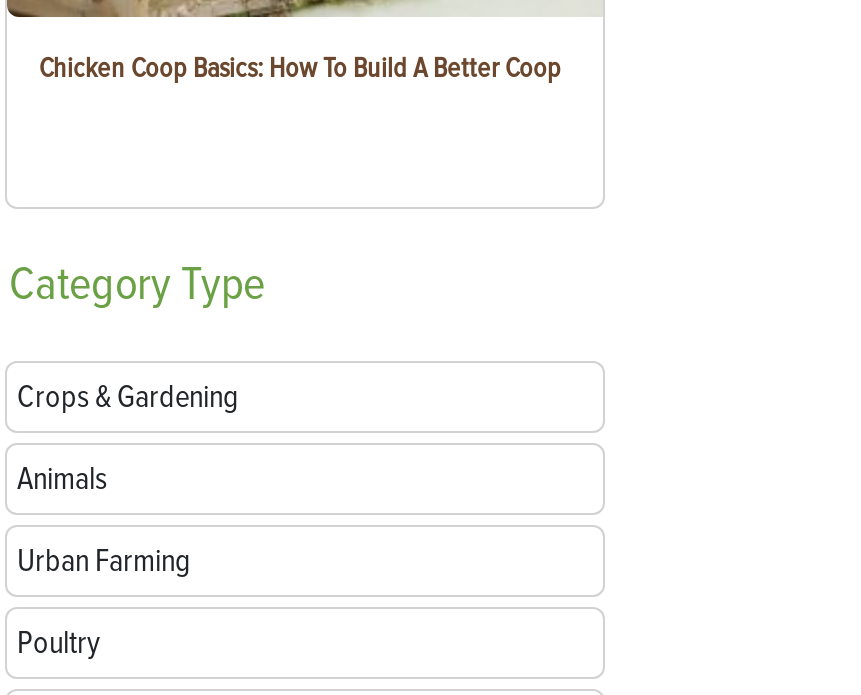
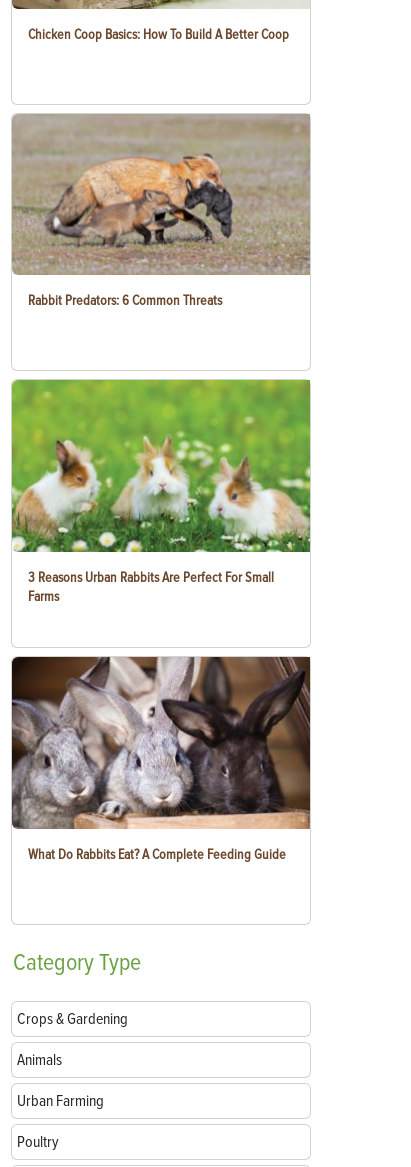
none -> [11,379,311,605] [image] | 3 Reasons Urban Rabbits Are Perfect For Small | Farms
none -> [11,656,311,863] [image] | What Do Rabbits Eat? A Complete Feeding Guide
none -> [12,113,310,309] [image] | Rabbit Predators: 6 Common Threats

